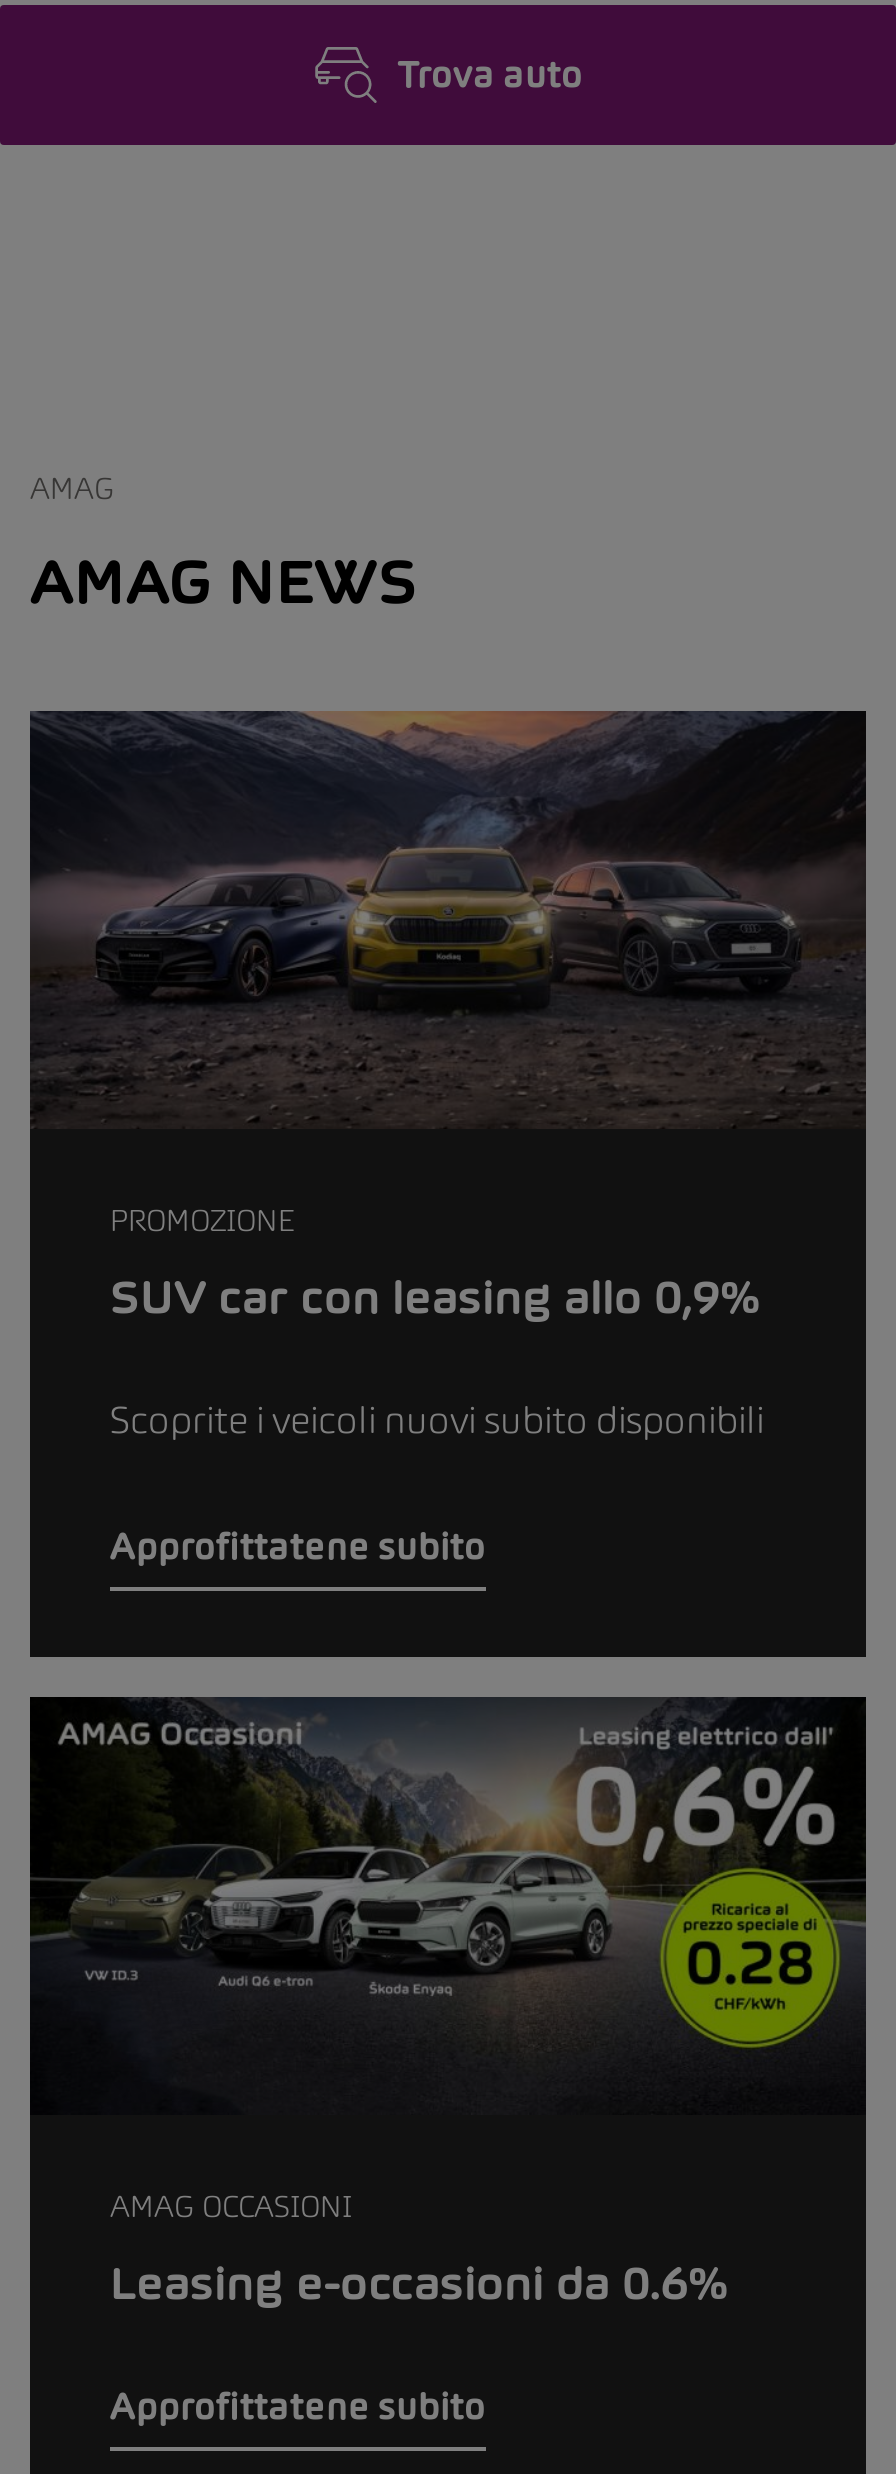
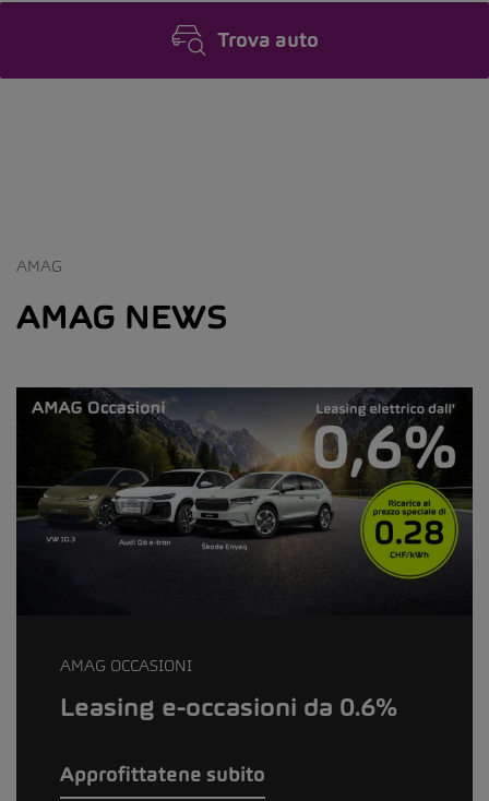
[30,709,866,1569] [image] | PROMOZIONE | SUV car con leasing allo 0,9% | Scoprite i veicoli nuovi subito disponibili | Approfittatene subito -> none

